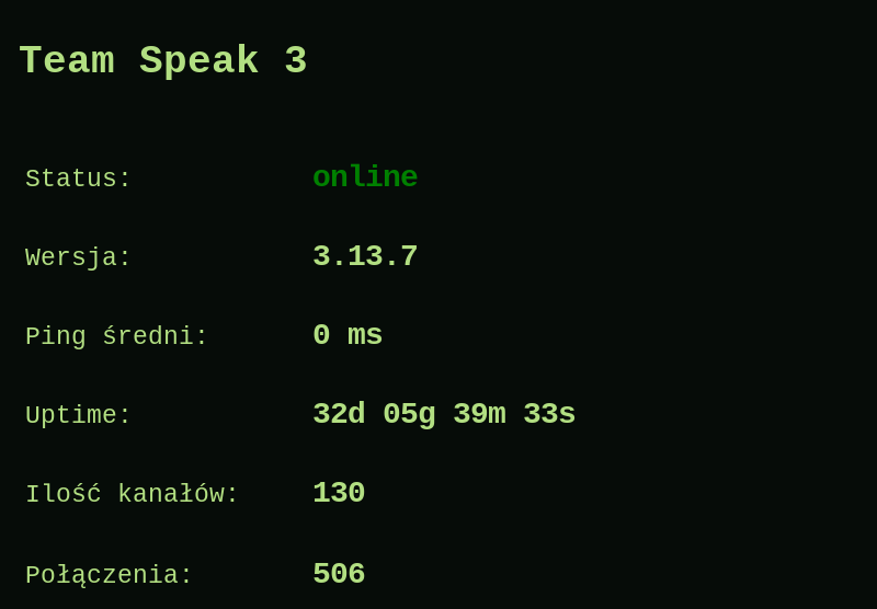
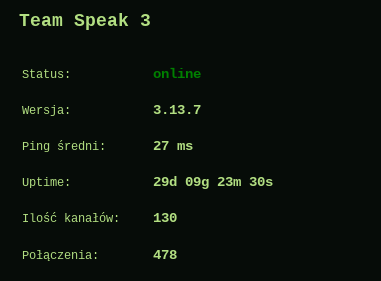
[312,317,383,352] 0 ms -> [153,138,193,154] 27 ms
[312,396,576,431] 32d 05g 39m 33s -> [153,174,273,190] 29d 09g 23m 30s
[312,556,365,591] 506 -> [153,247,177,263] 478

